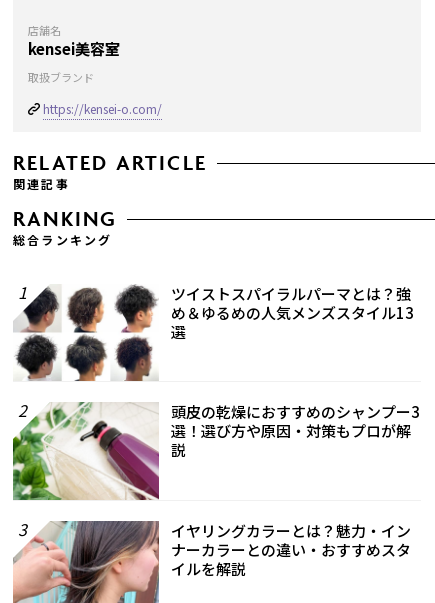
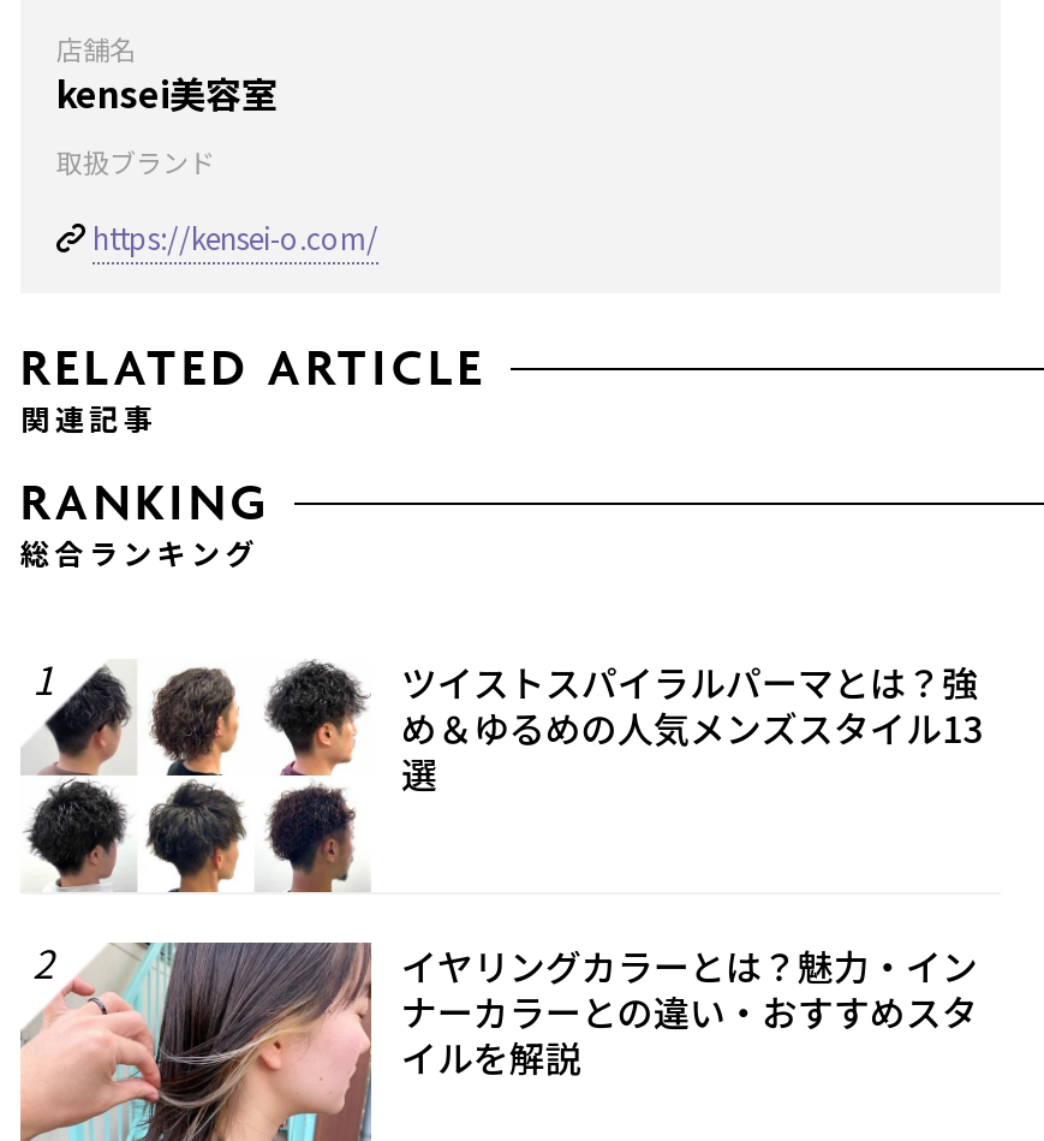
[12,401,420,540] [image] | 頭皮の乾燥におすすめのシャンプー3 | 選！選び方や原因・対策もプロが解 | 説 | 3 -> none

